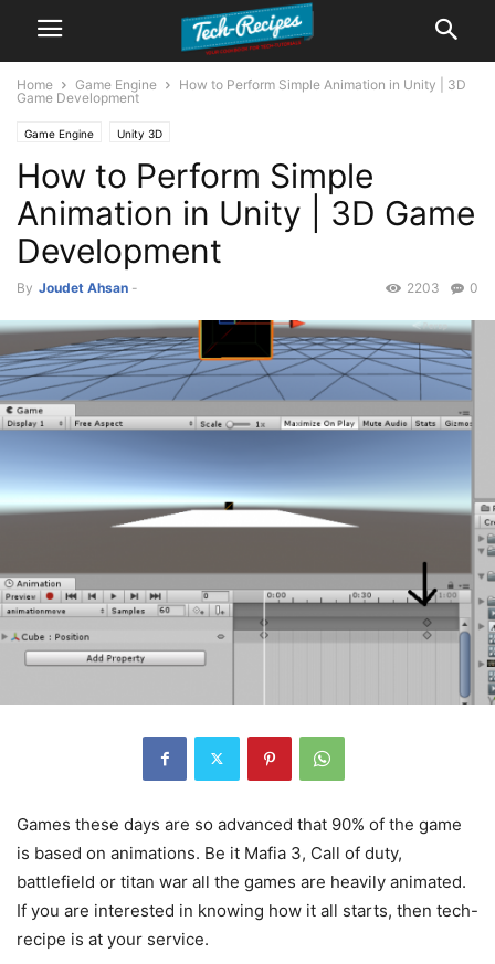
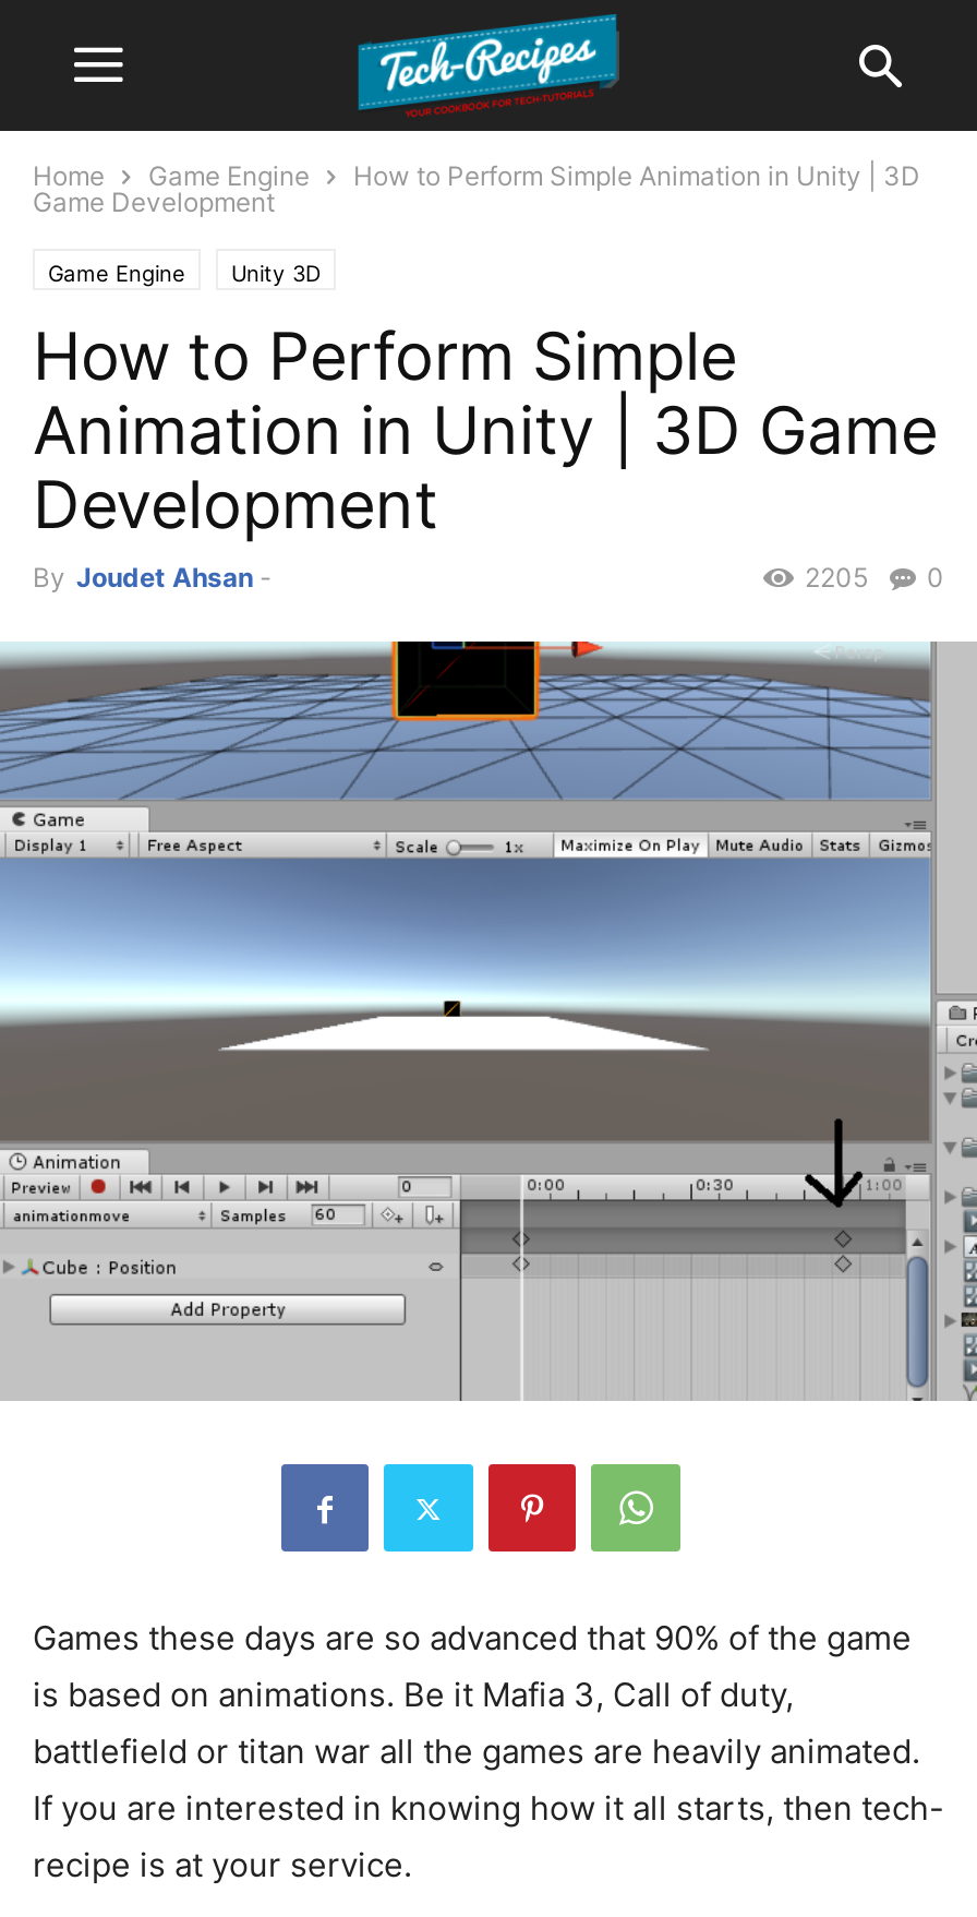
[407,279,478,296] 2203 0 -> [805,561,944,594] 2205 0

